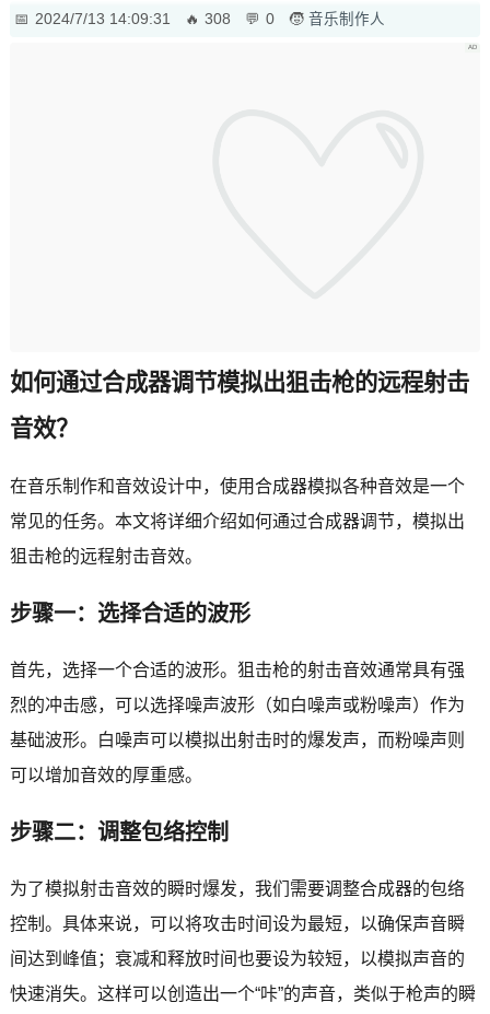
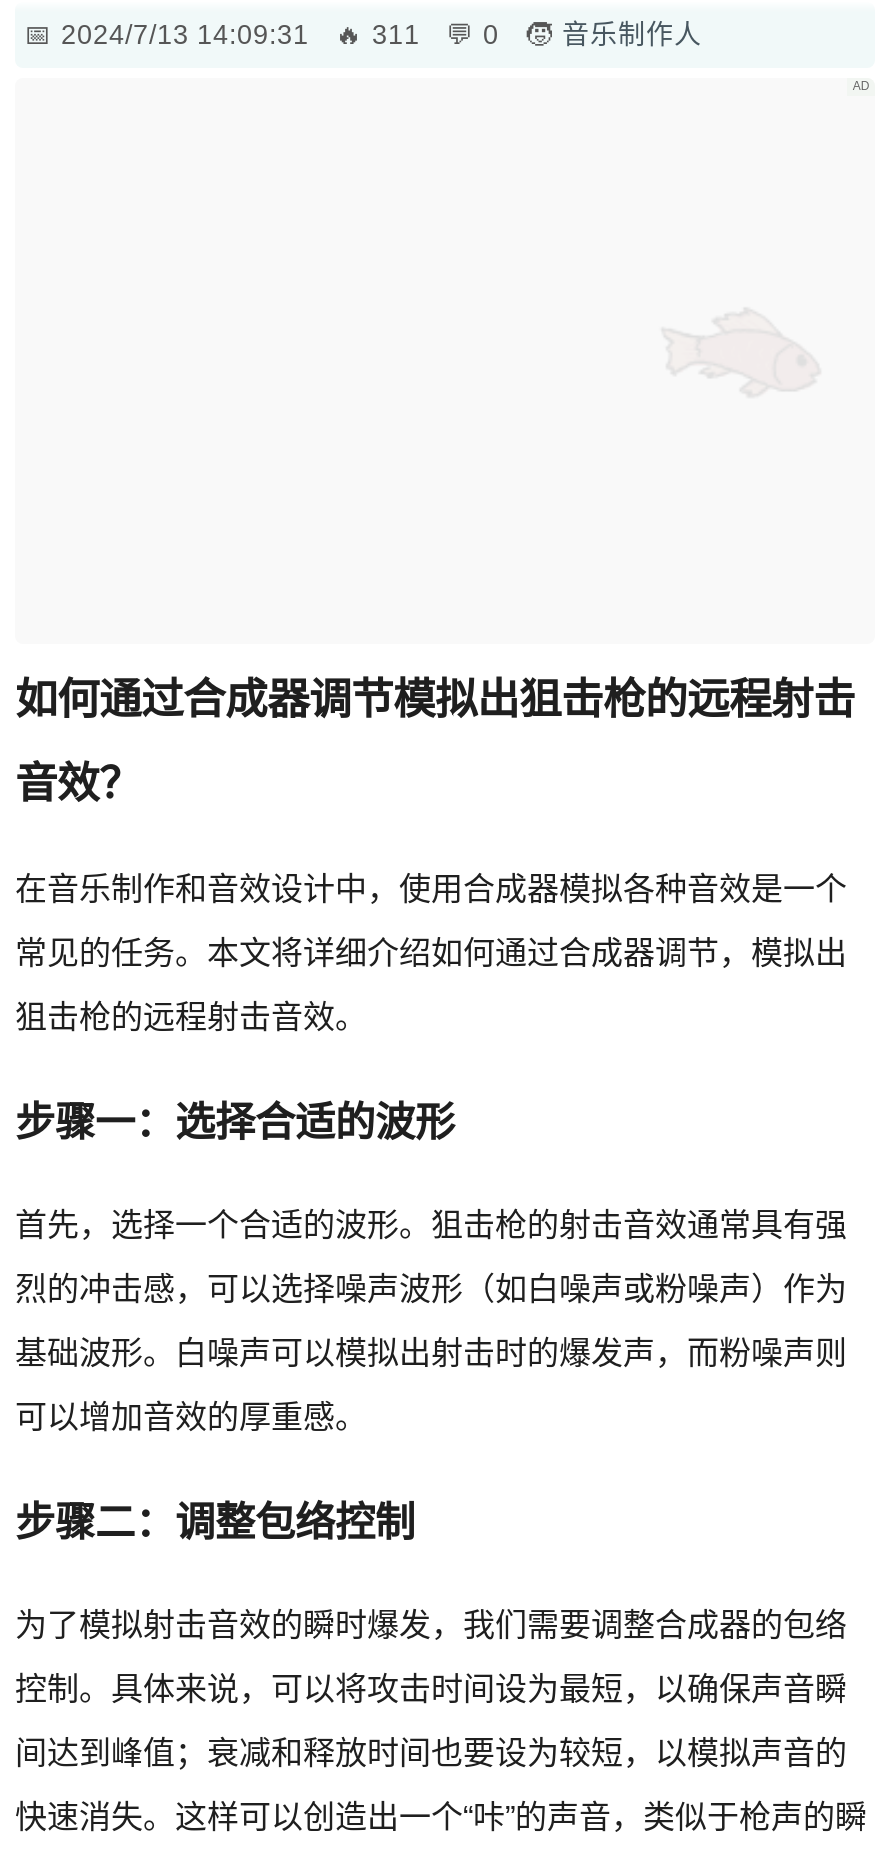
[205,11,231,28] 308 -> [372,21,420,51] 311

